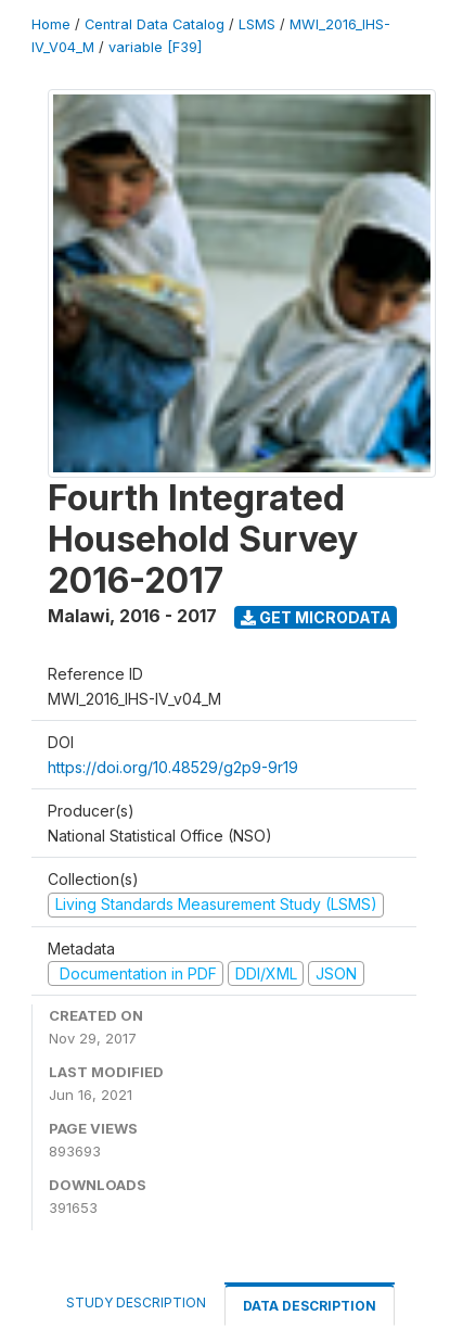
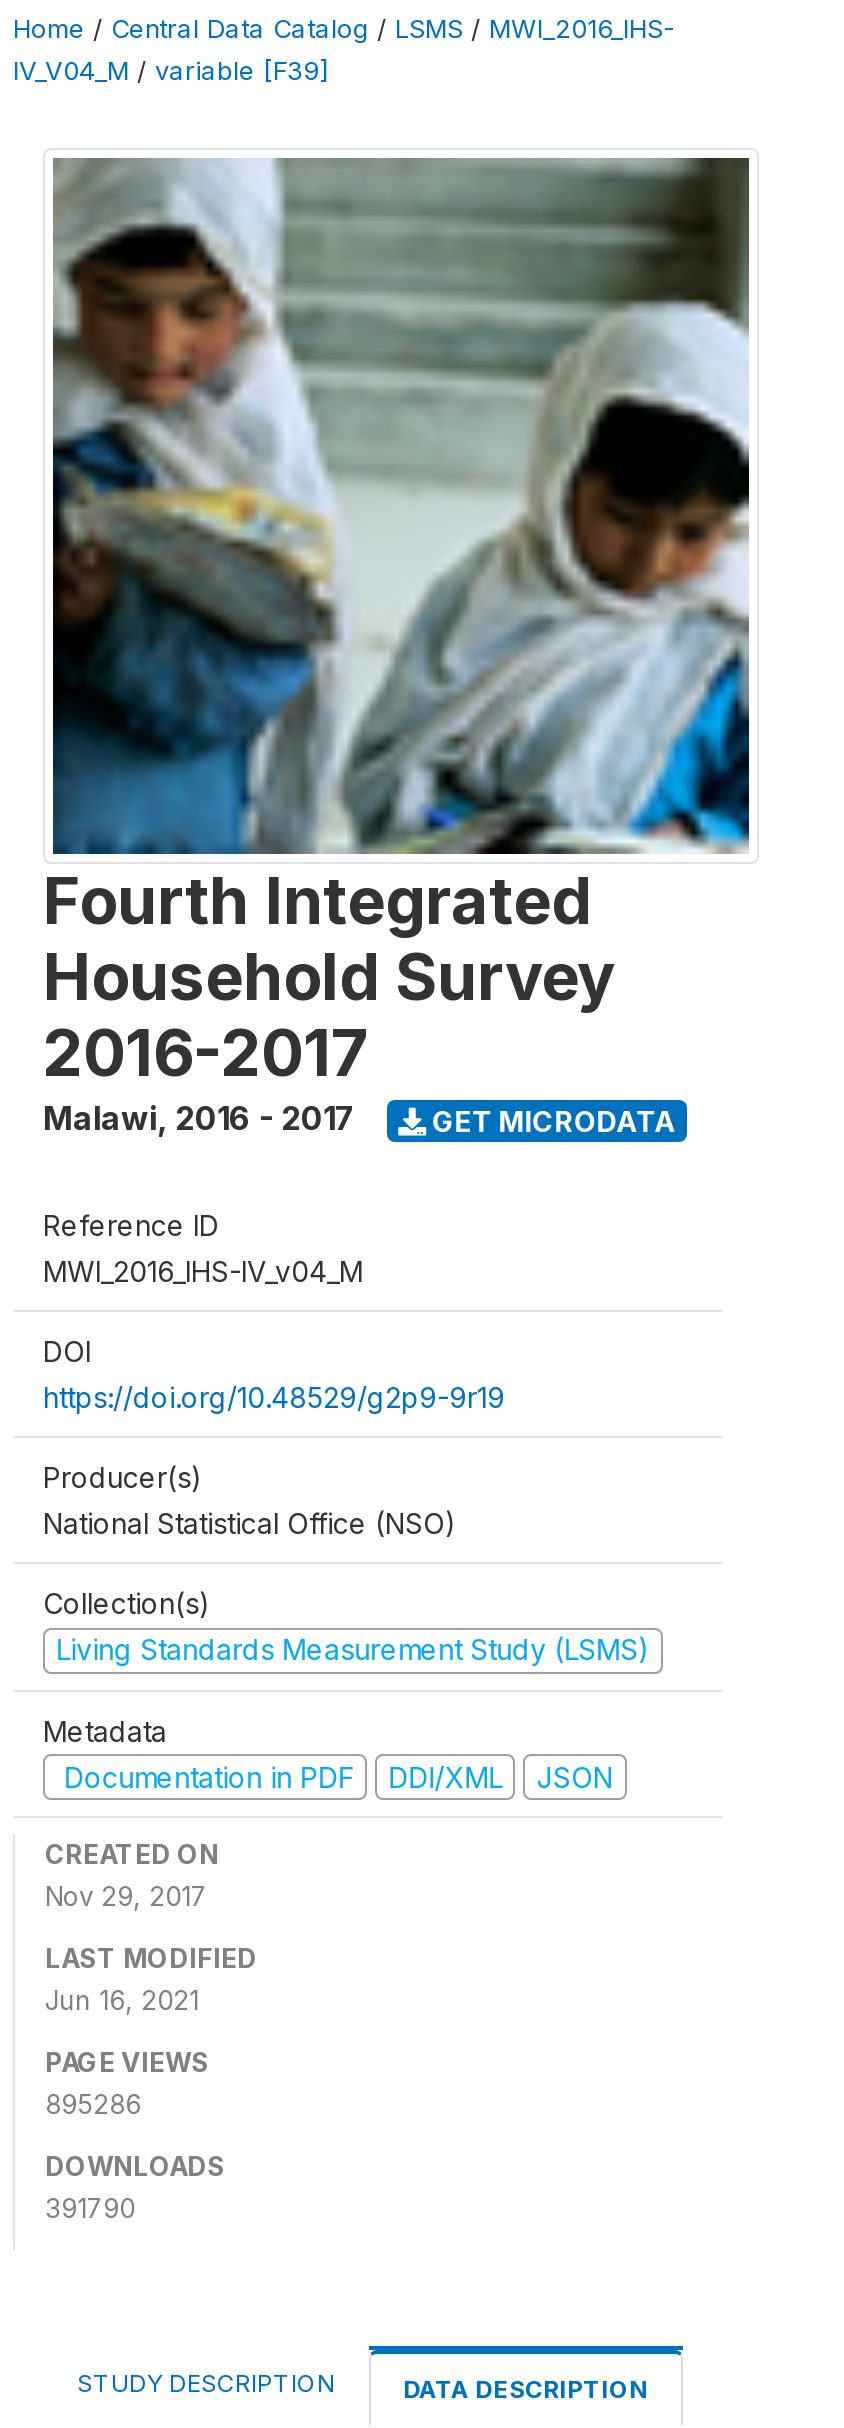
[49,1142,101,1160] 893693 -> [45,2088,141,2120] 895286
[49,1199,98,1216] 391653 -> [45,2192,135,2224] 391790

